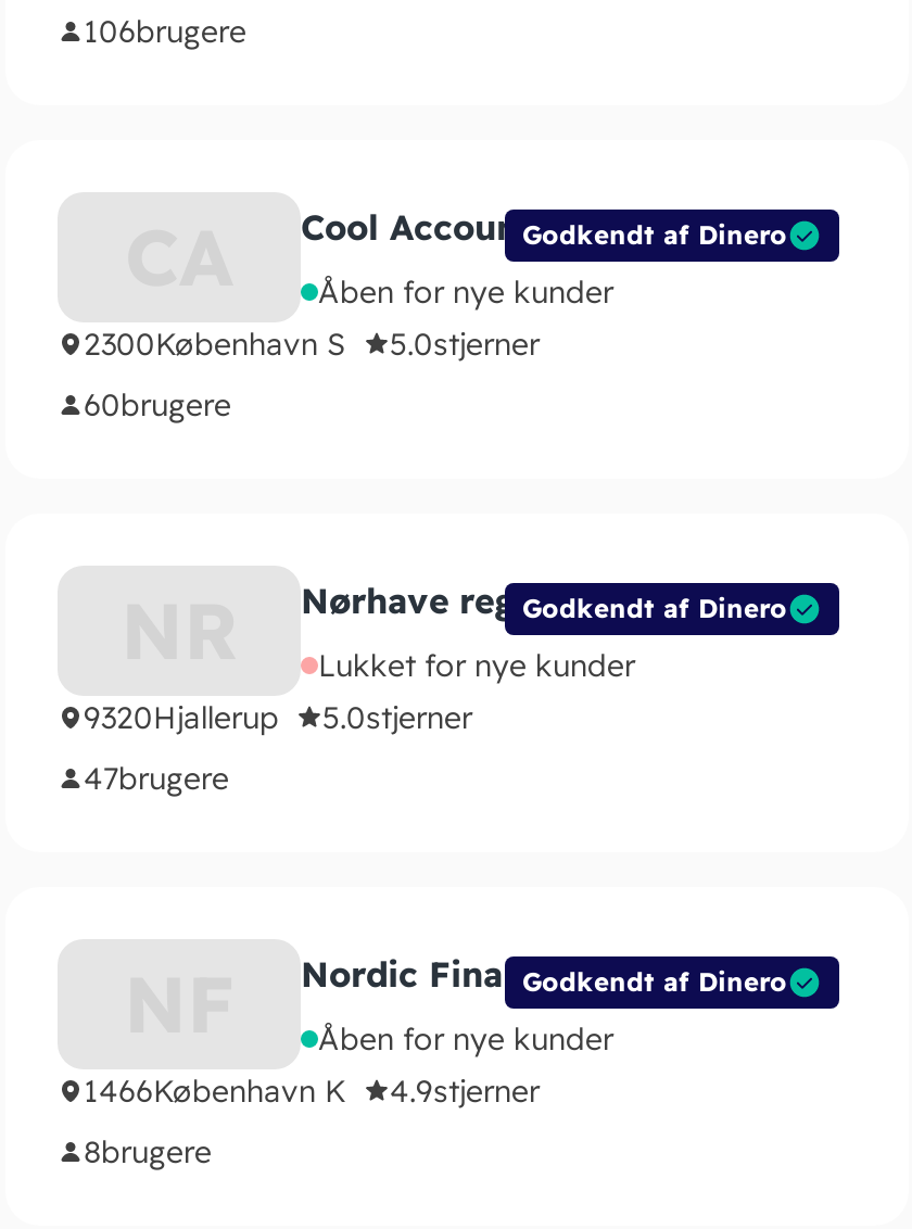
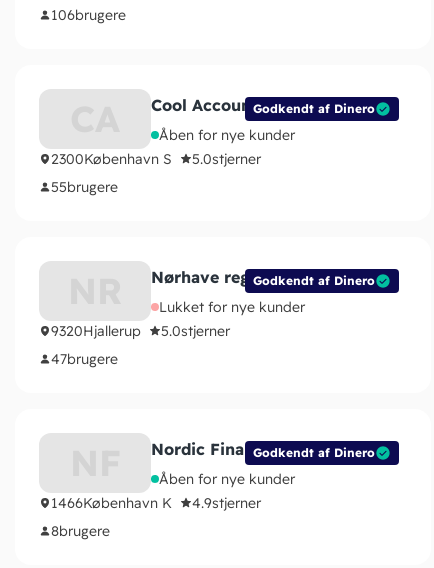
[84,386,231,425] 60brugere -> [51,178,118,196] 55brugere

